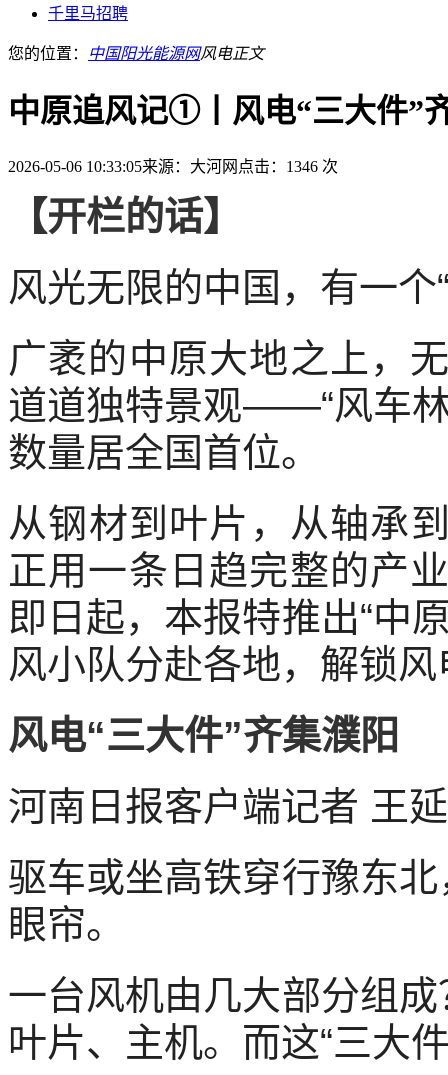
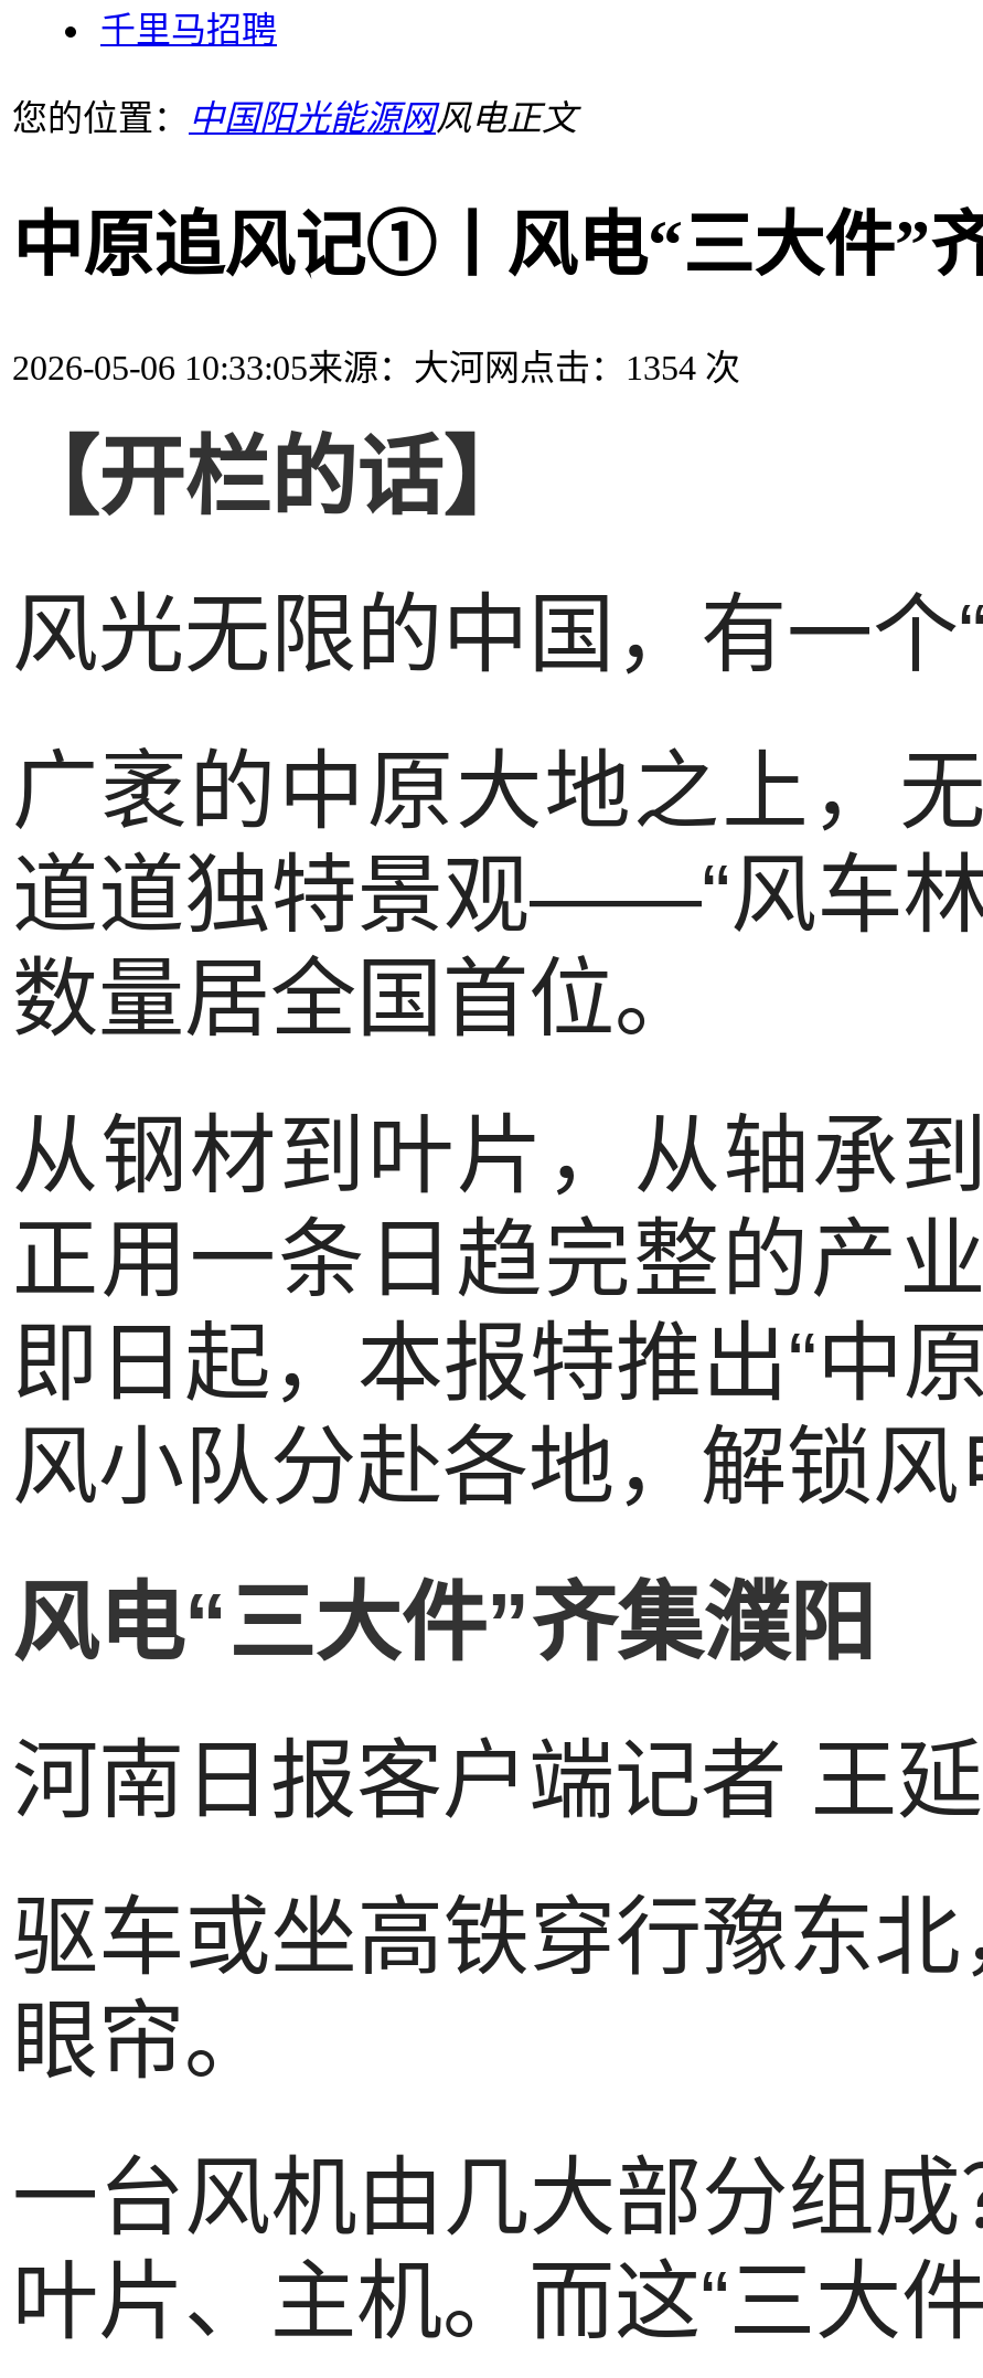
[8,158,338,175] 2026-05-06 10:33:05来源：大河网点击：1346 次 -> [12,349,740,386] 2026-05-06 10:33:05来源：大河网点击：1354 次

